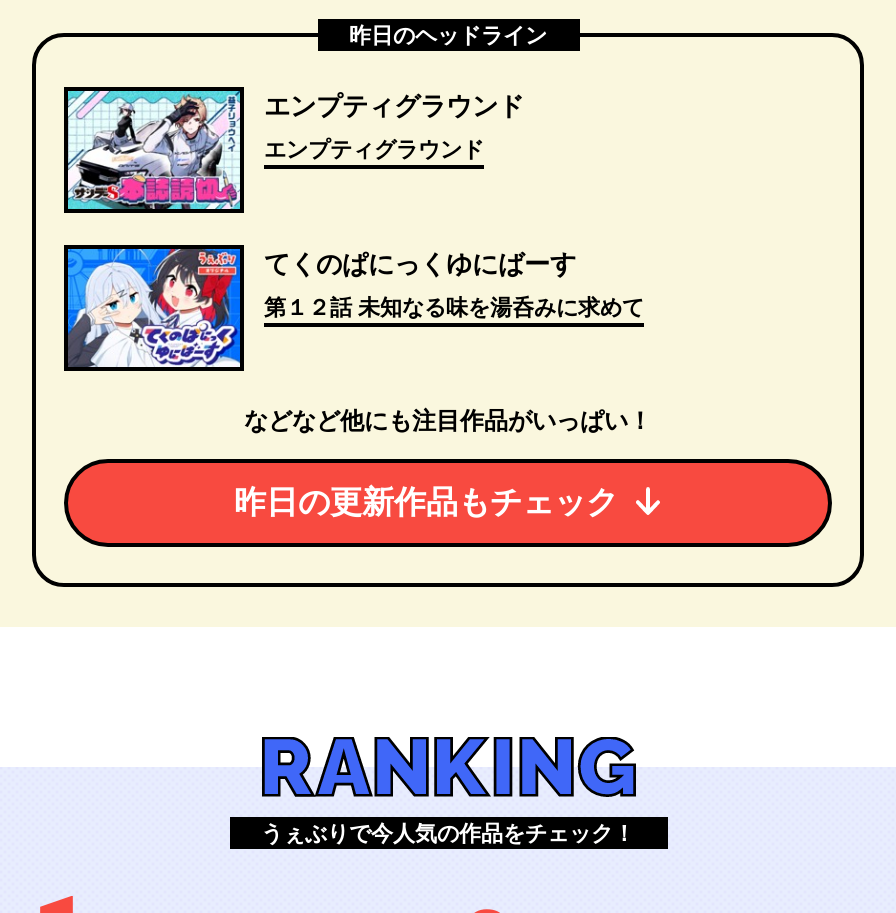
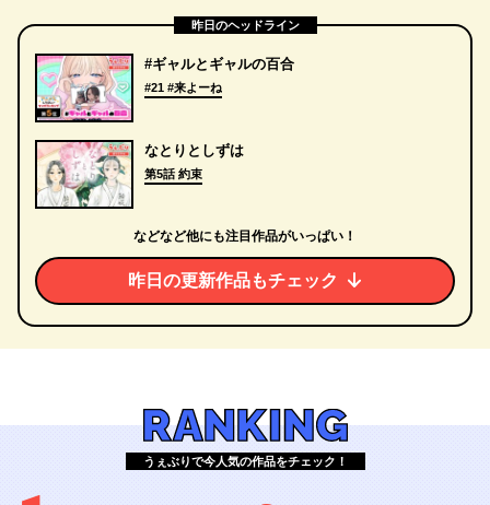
[66,89,524,211] [image] | エンプティグラウンド -> [36,55,294,121] [image] | #ギャルとギャルの百合
[264,136,484,160] エンプティグラウンド -> [144,81,222,94] #21 #来よーね
[66,247,576,369] [image] | てくのぱにっくゆにばーす -> [37,141,244,208] [image] | なとりとしずは
[264,294,644,318] 第１２話 未知なる味を湯呑みに求めて -> [144,167,202,180] 第5話 約束

